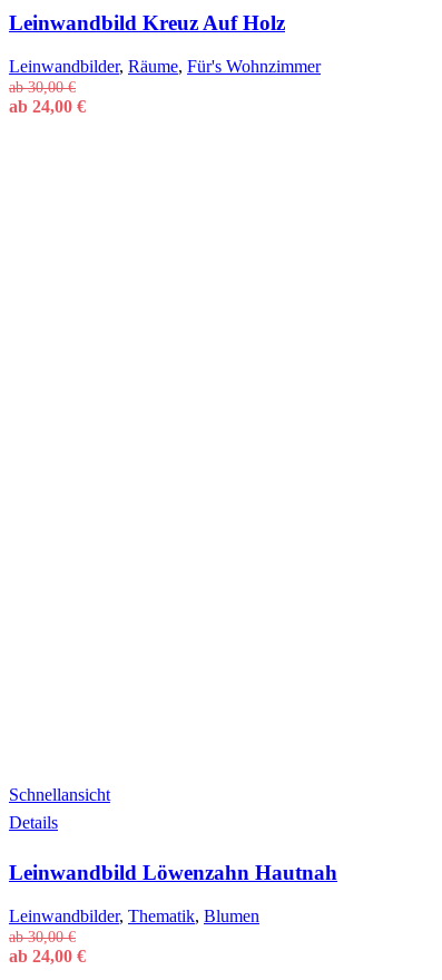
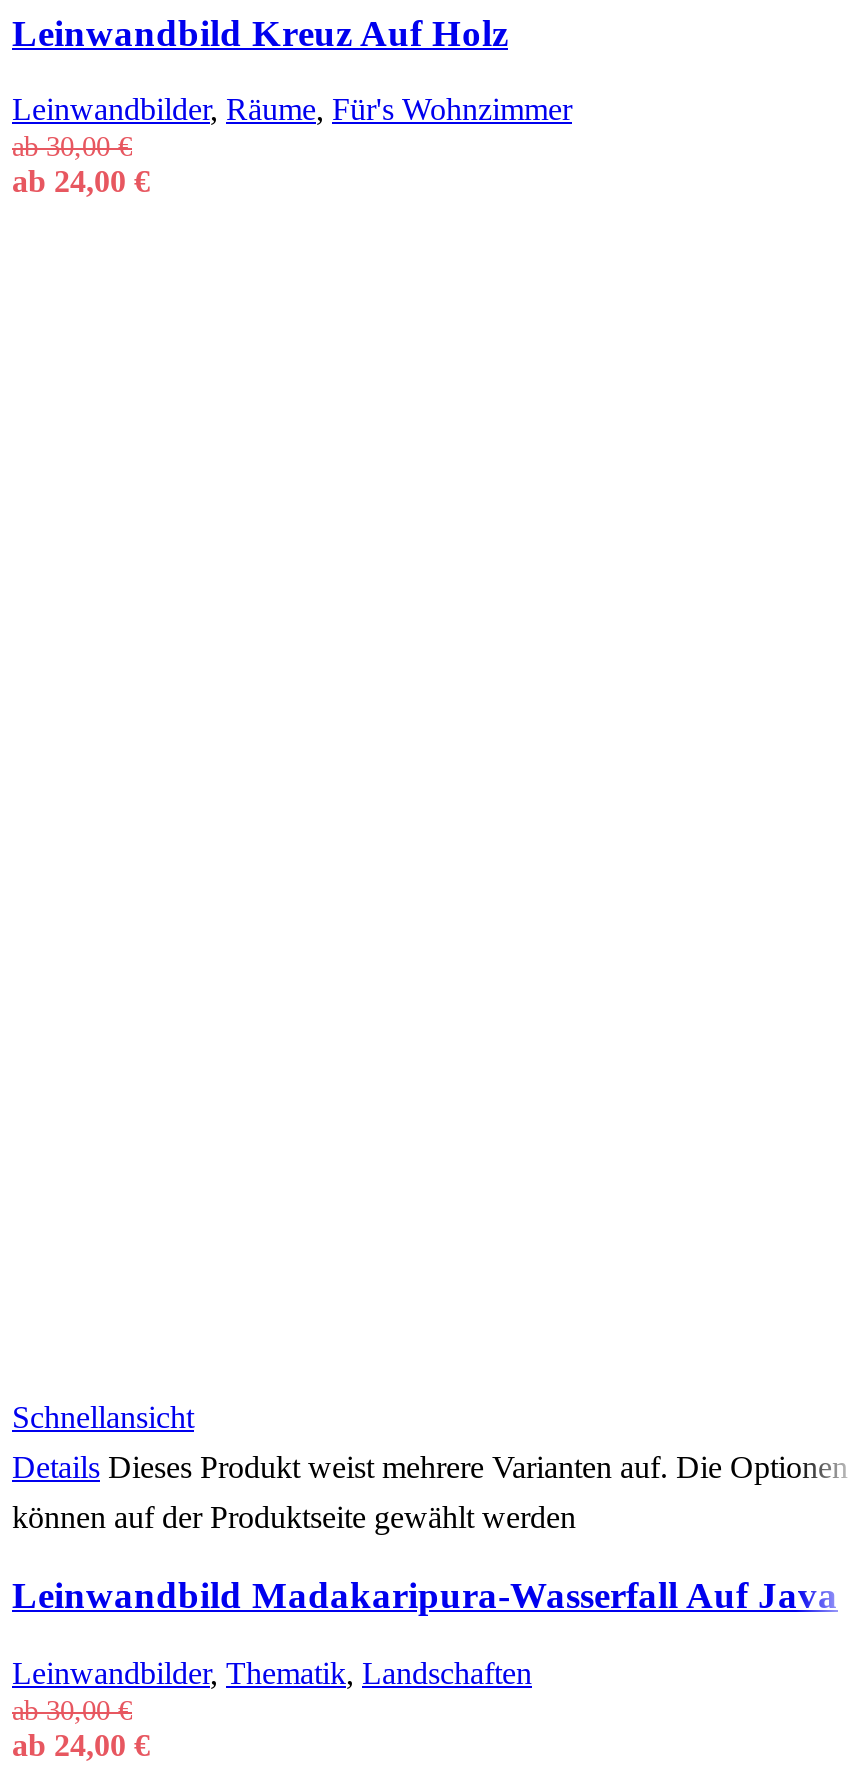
[9,813,337,925] Details | Leinwandbild Löwenzahn Hautnah | Leinwandbilder, Thematik, Blumen -> [12,1451,848,1690] Details Dieses Produkt weist mehrere Varianten auf. Die Optionen | können auf der Produktseite gewählt werden | Leinwandbild Madakaripura-Wasserfall Auf Java | Leinwandbilder, Thematik, Landschaften

